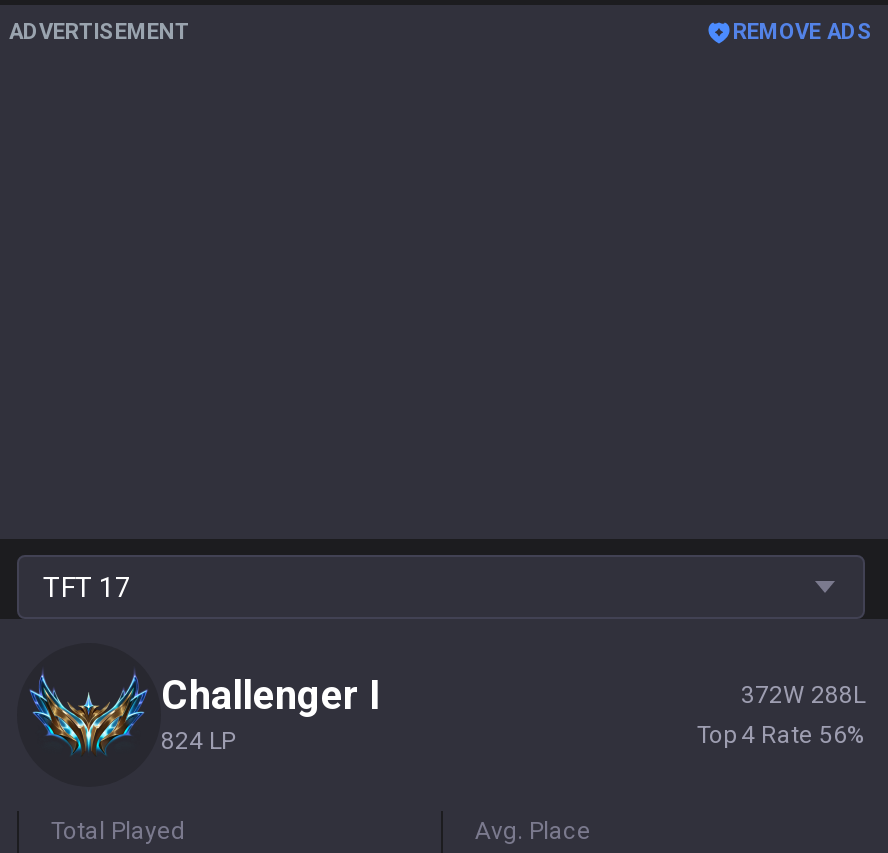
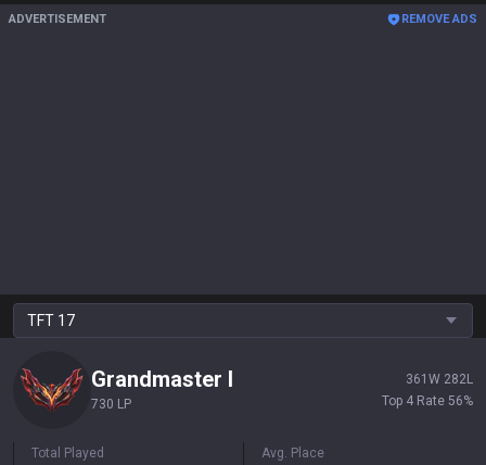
[29,671,379,755] [image] | Challenger I -> [20,366,233,411] [image] | Grandmaster I
[741,681,865,709] 372W 288L -> [406,372,473,387] 361W 282L
[161,727,235,755] 824 LP -> [91,397,131,412] 730 LP

